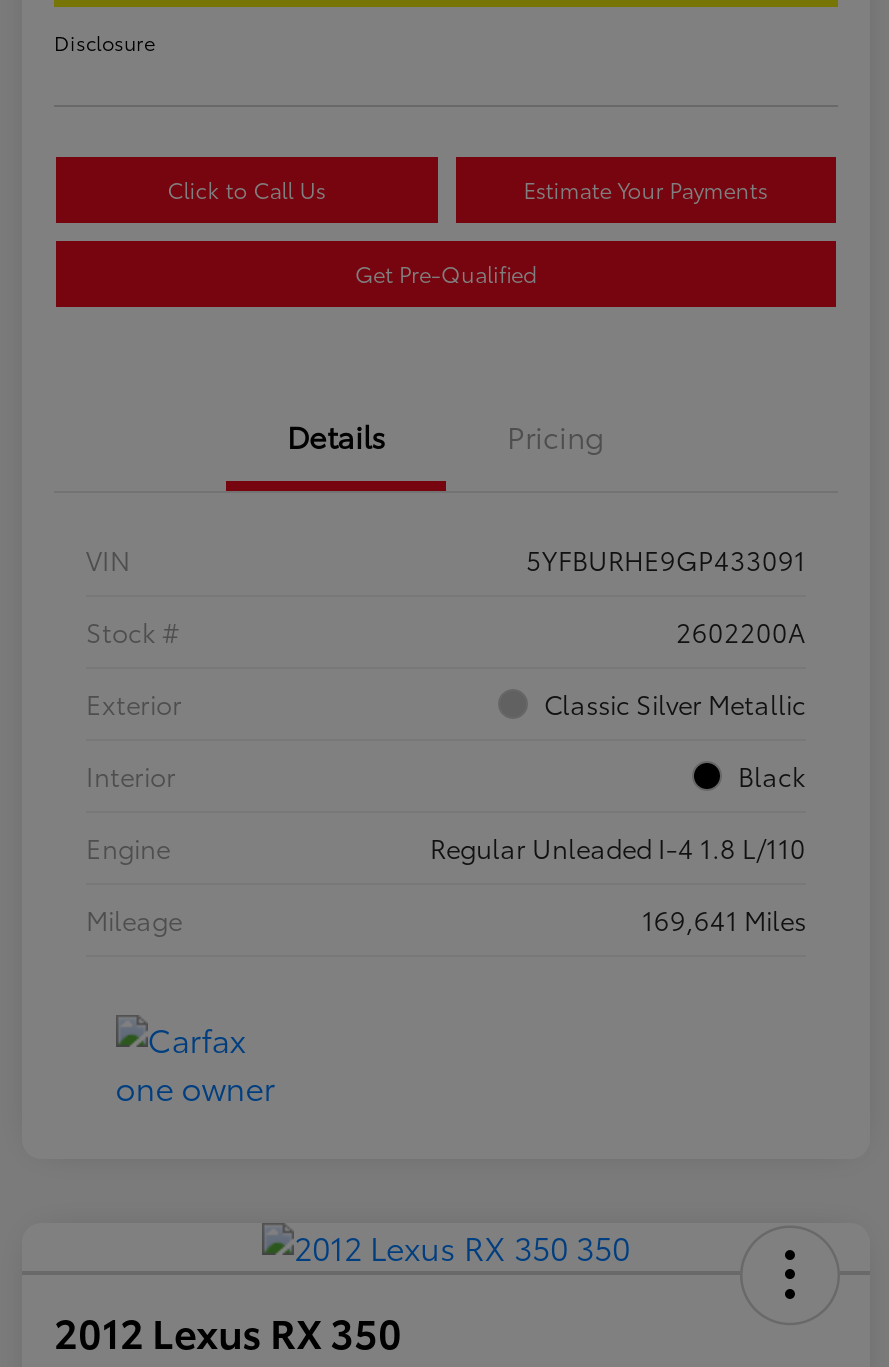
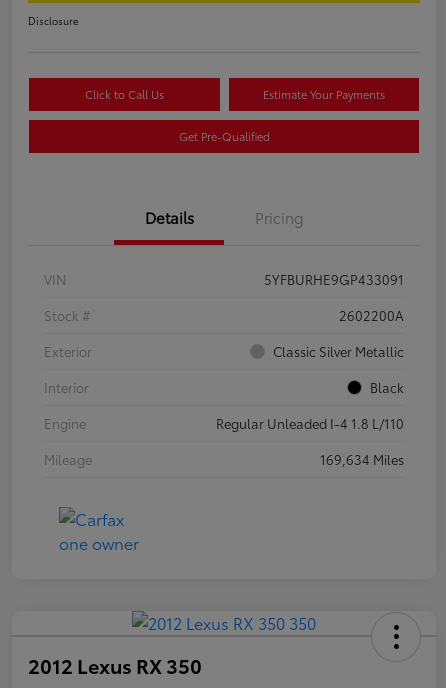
[642,901,806,937] 169,641 Miles -> [320,450,404,468] 169,634 Miles

